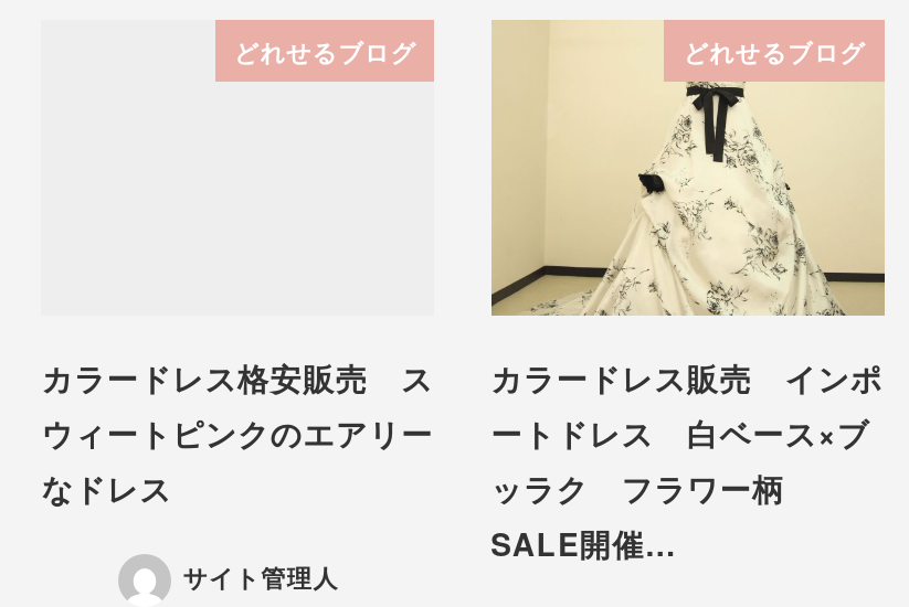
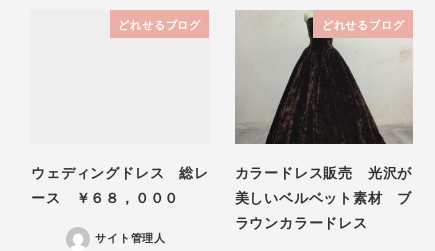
[491,20,885,566] [image] | カラードレス販売 インポ | ートドレス 白ベース×ブ | ッラク フラワー柄 | SALE開催… -> [235,11,412,232] [image] | カラードレス販売 光沢が | 美しいベルベット素材 ブ | ラウンカラードレス
[41,356,434,511] カラードレス格安販売 ス | ウィートピンクのエアリー | なドレス -> [31,162,209,207] ウェディングドレス 総レ | ース ￥６８，０００

